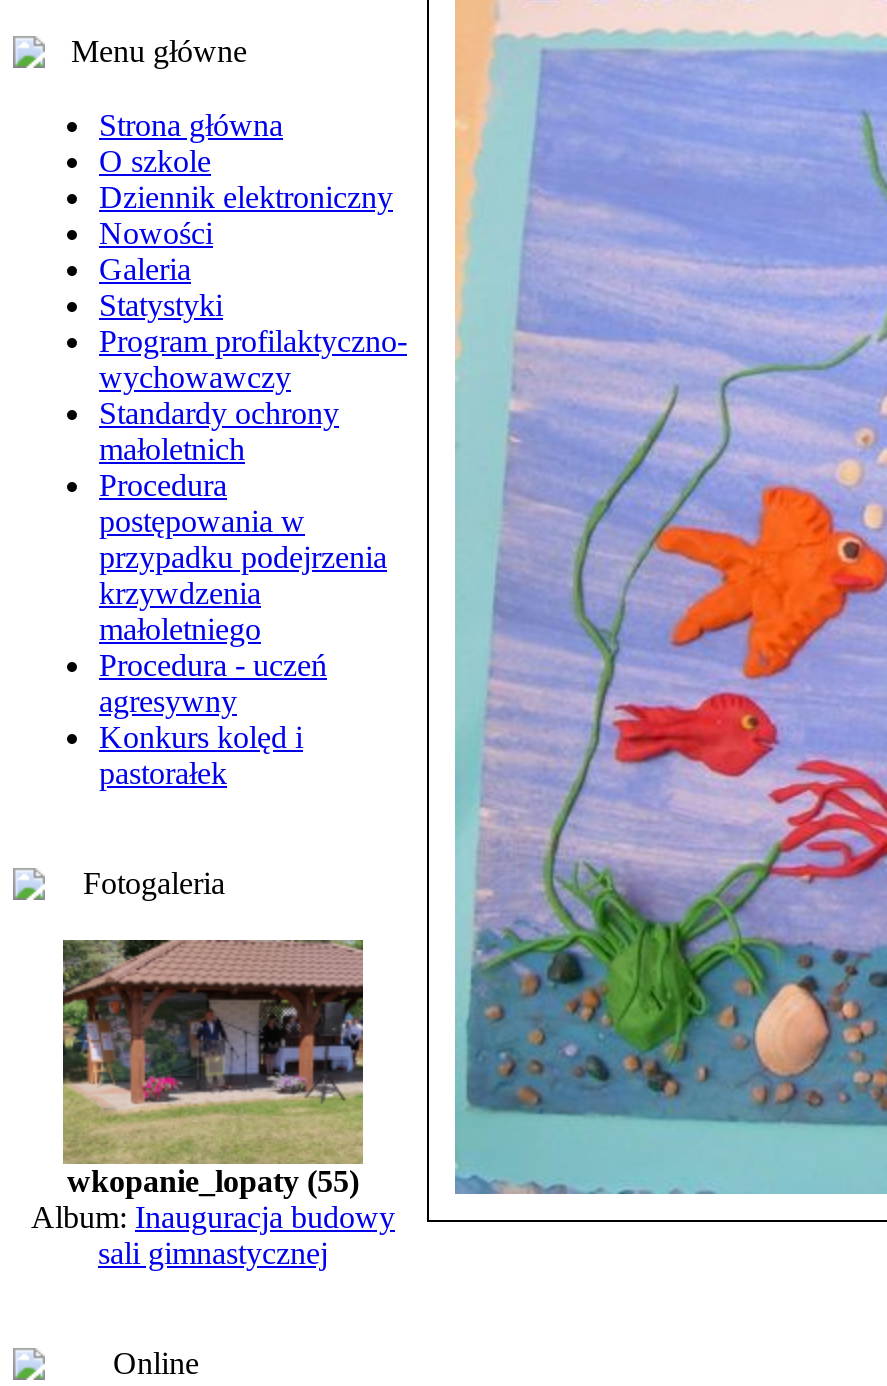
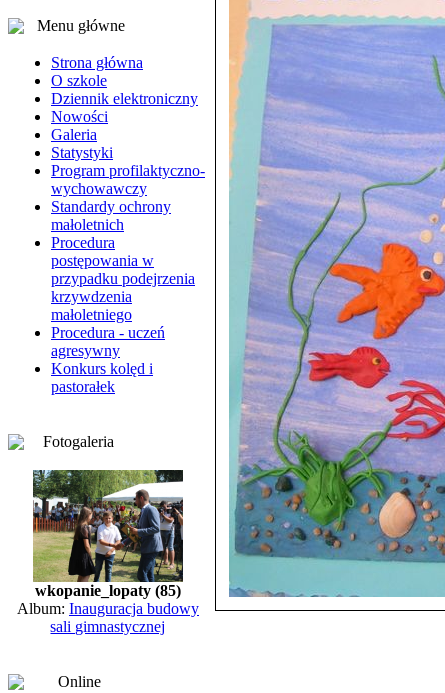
[61,938,365,1198] [image] | wkopanie_lopaty (55) -> [32,469,184,599] [image] | wkopanie_lopaty (85)

